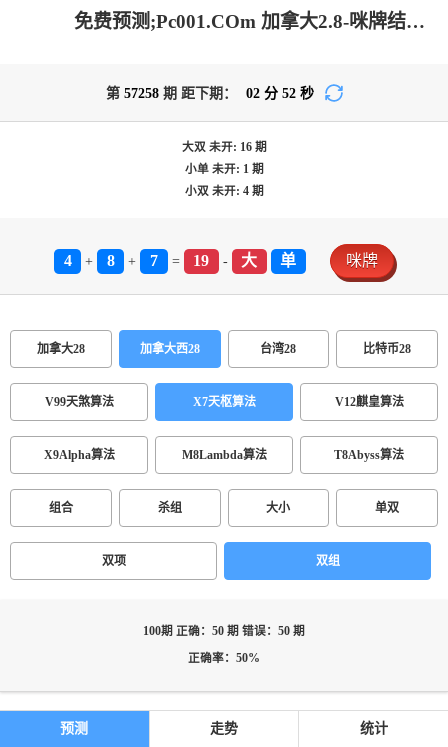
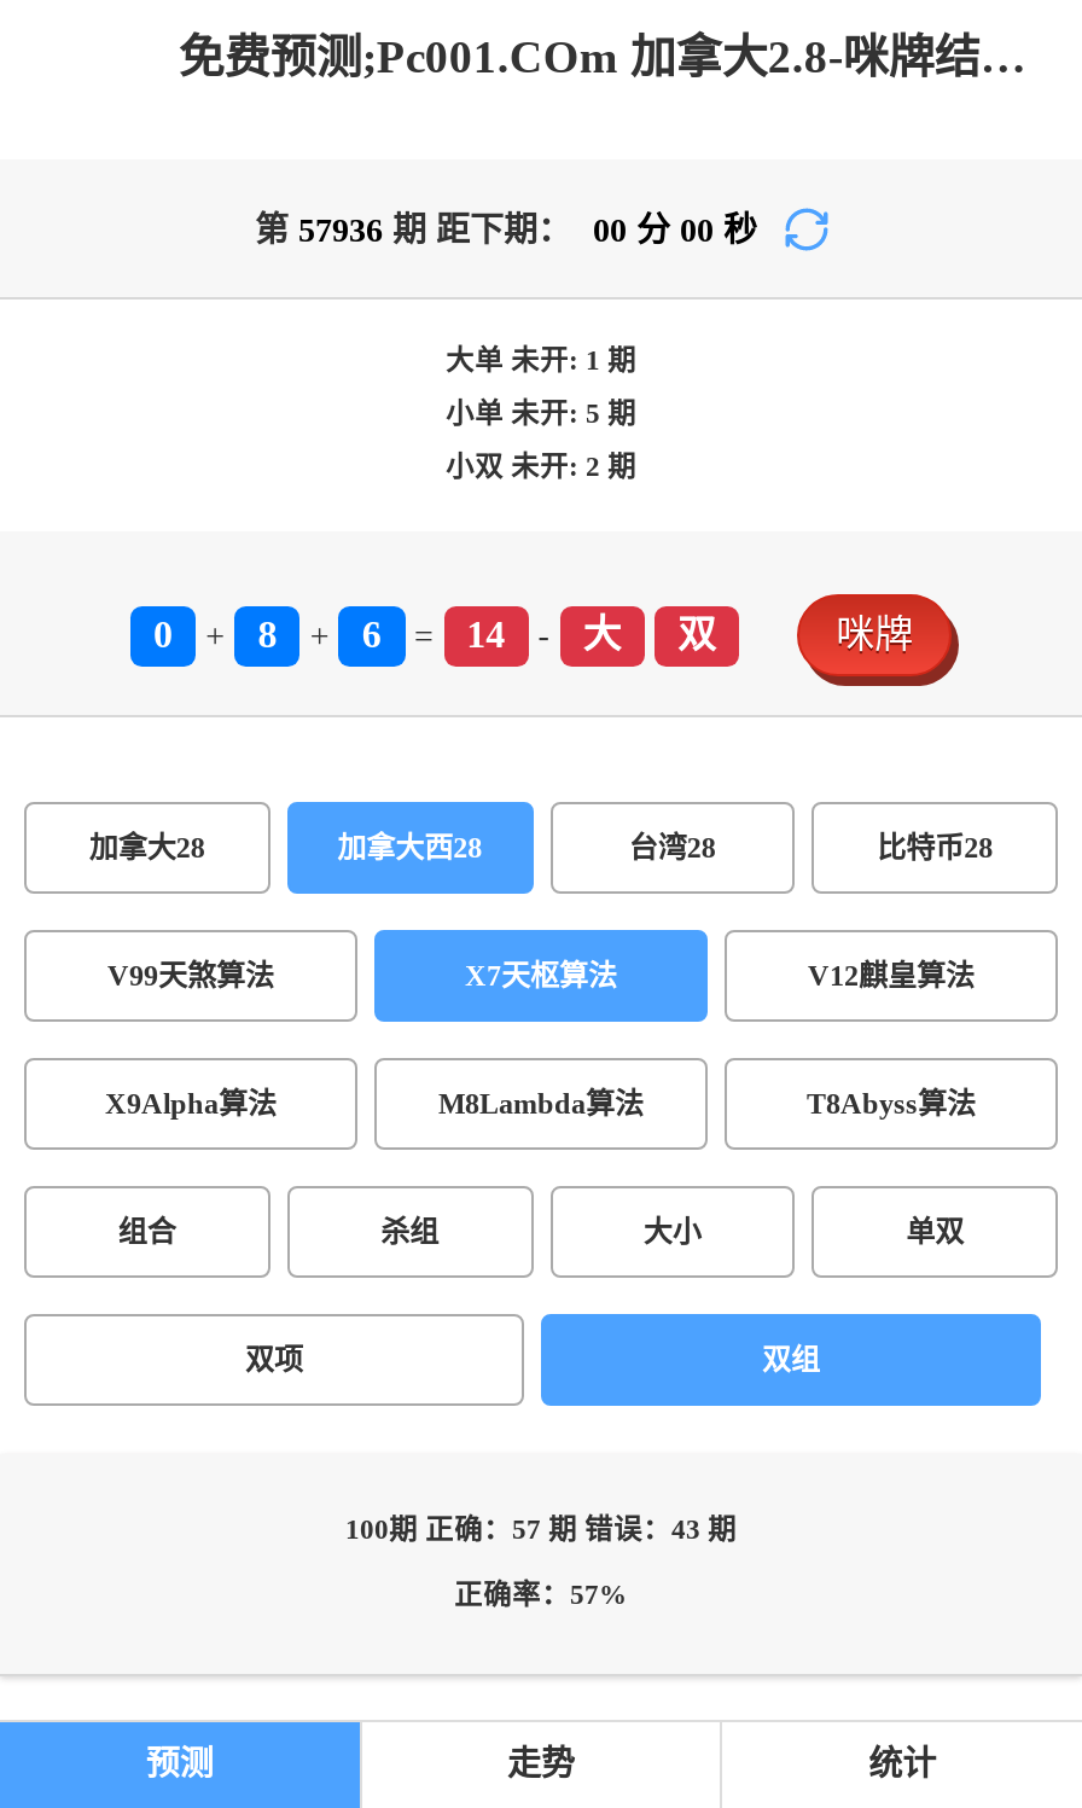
[105,86,313,101] 第57258期 距下期： 02分 52秒 -> [255,213,757,249] 第57936期 距下期： 00分 00秒
[181,141,266,154] 大双未开: 16期 -> [446,345,636,377] 大单未开: 1期
[184,163,263,176] 小单未开: 1期 -> [446,399,636,430] 小单未开: 5期
[184,185,263,198] 小双未开: 4期 -> [446,452,636,483] 小双未开: 2期
[63,252,71,269] 4 -> [153,614,173,655] 0
[150,252,158,269] 7 -> [362,614,381,655] 6
[193,252,209,269] 19 -> [466,614,505,655] 14
[280,252,296,269] 单 -> [677,614,716,655] 双
[143,625,305,638] 100期 正确：50 期 错误：50 期 -> [345,1515,737,1546] 100期 正确：57 期 错误：43 期
[188,652,260,665] 正确率：50% -> [454,1580,628,1611] 正确率：57%

